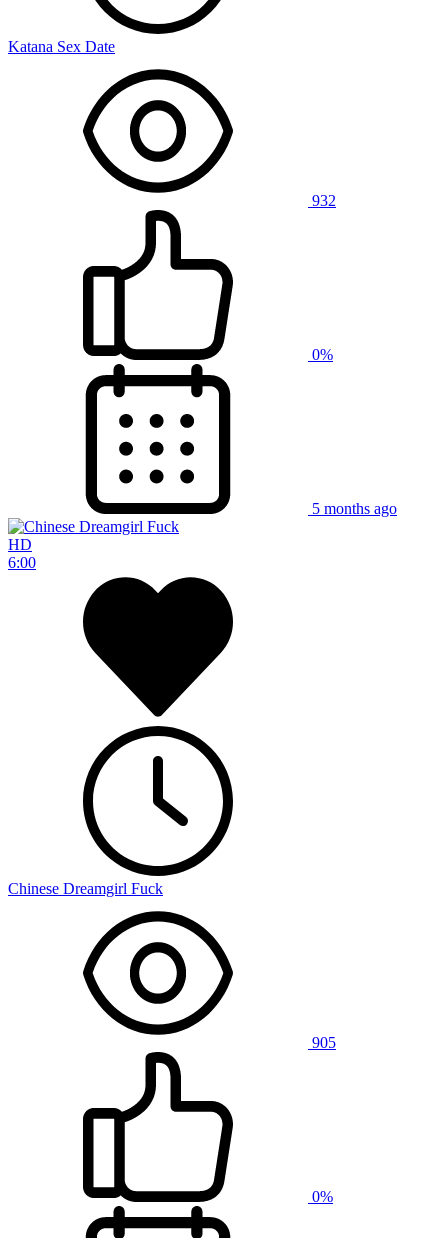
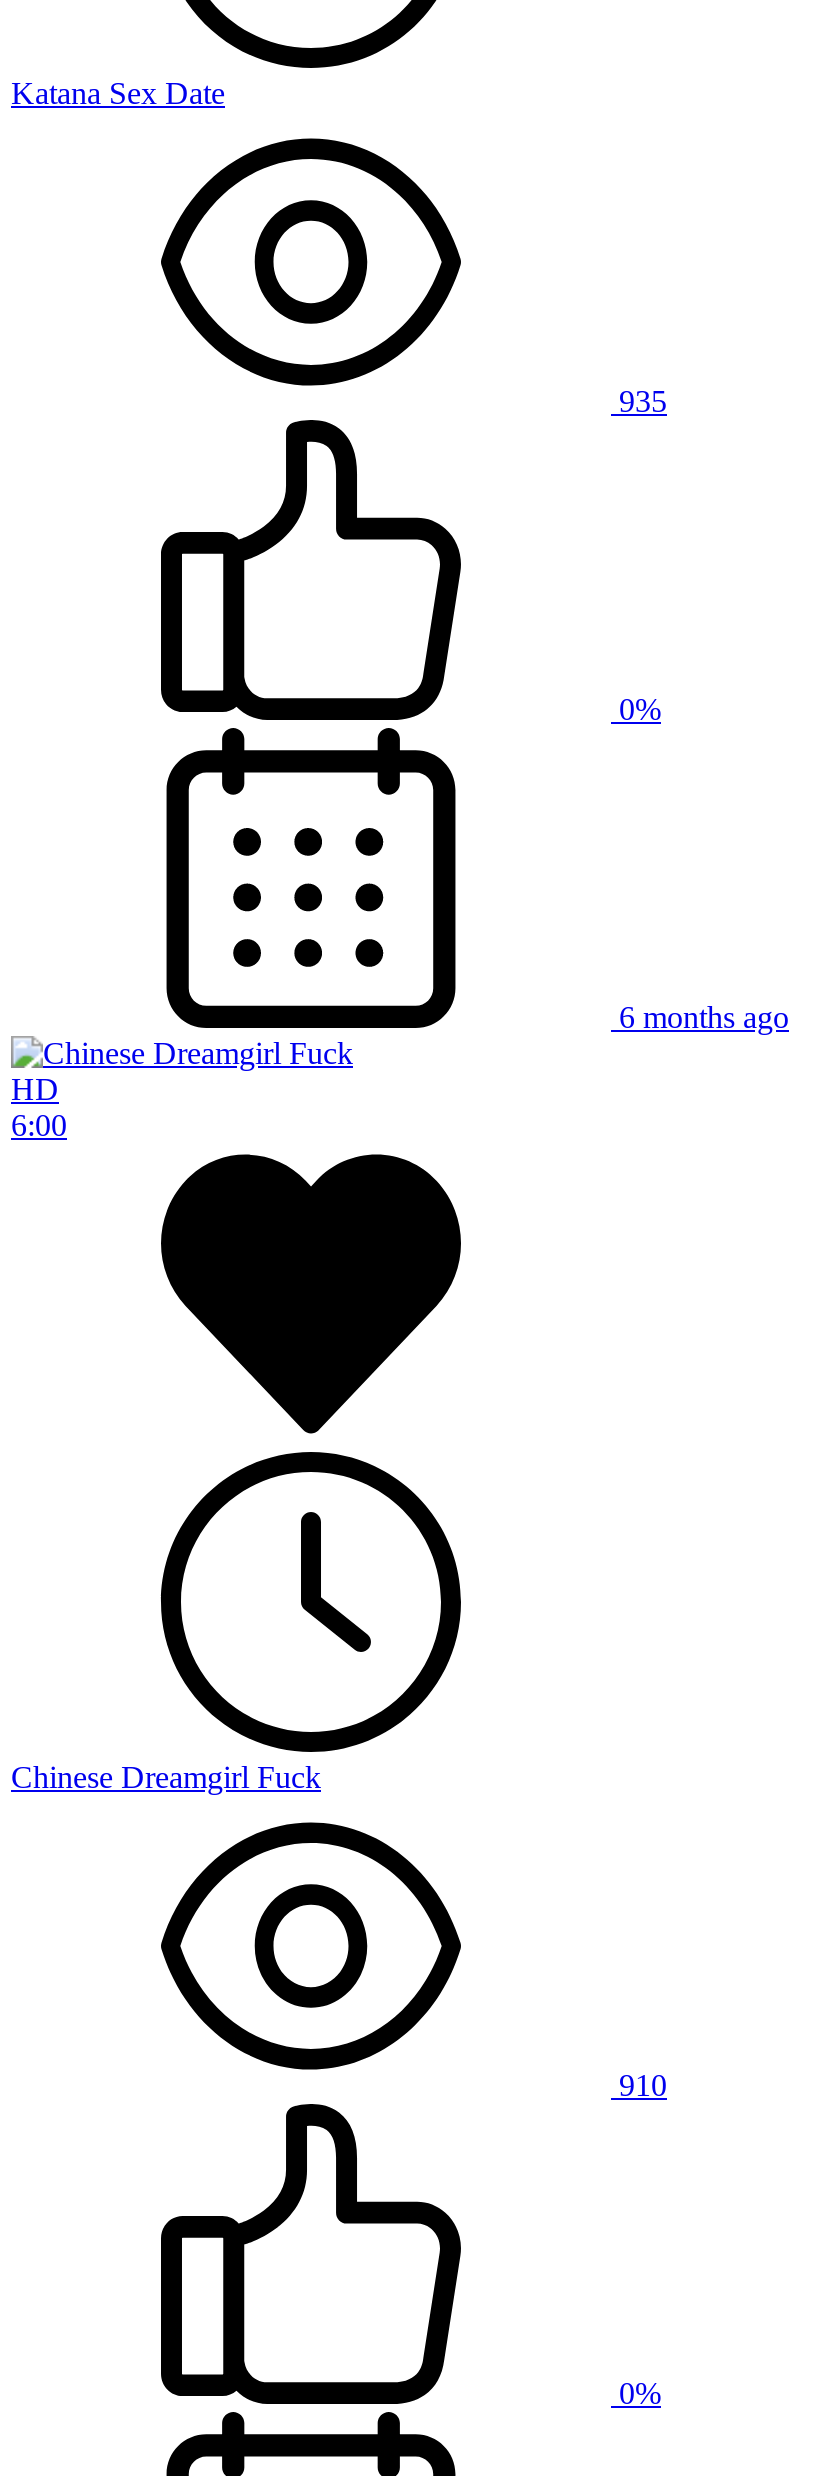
[308,192,336,209] 932 -> [611,383,667,417] 935
[308,500,397,517] 5 months ago -> [611,999,789,1033] 6 months ago
[308,1034,336,1051] 905 -> [611,2067,667,2101] 910

